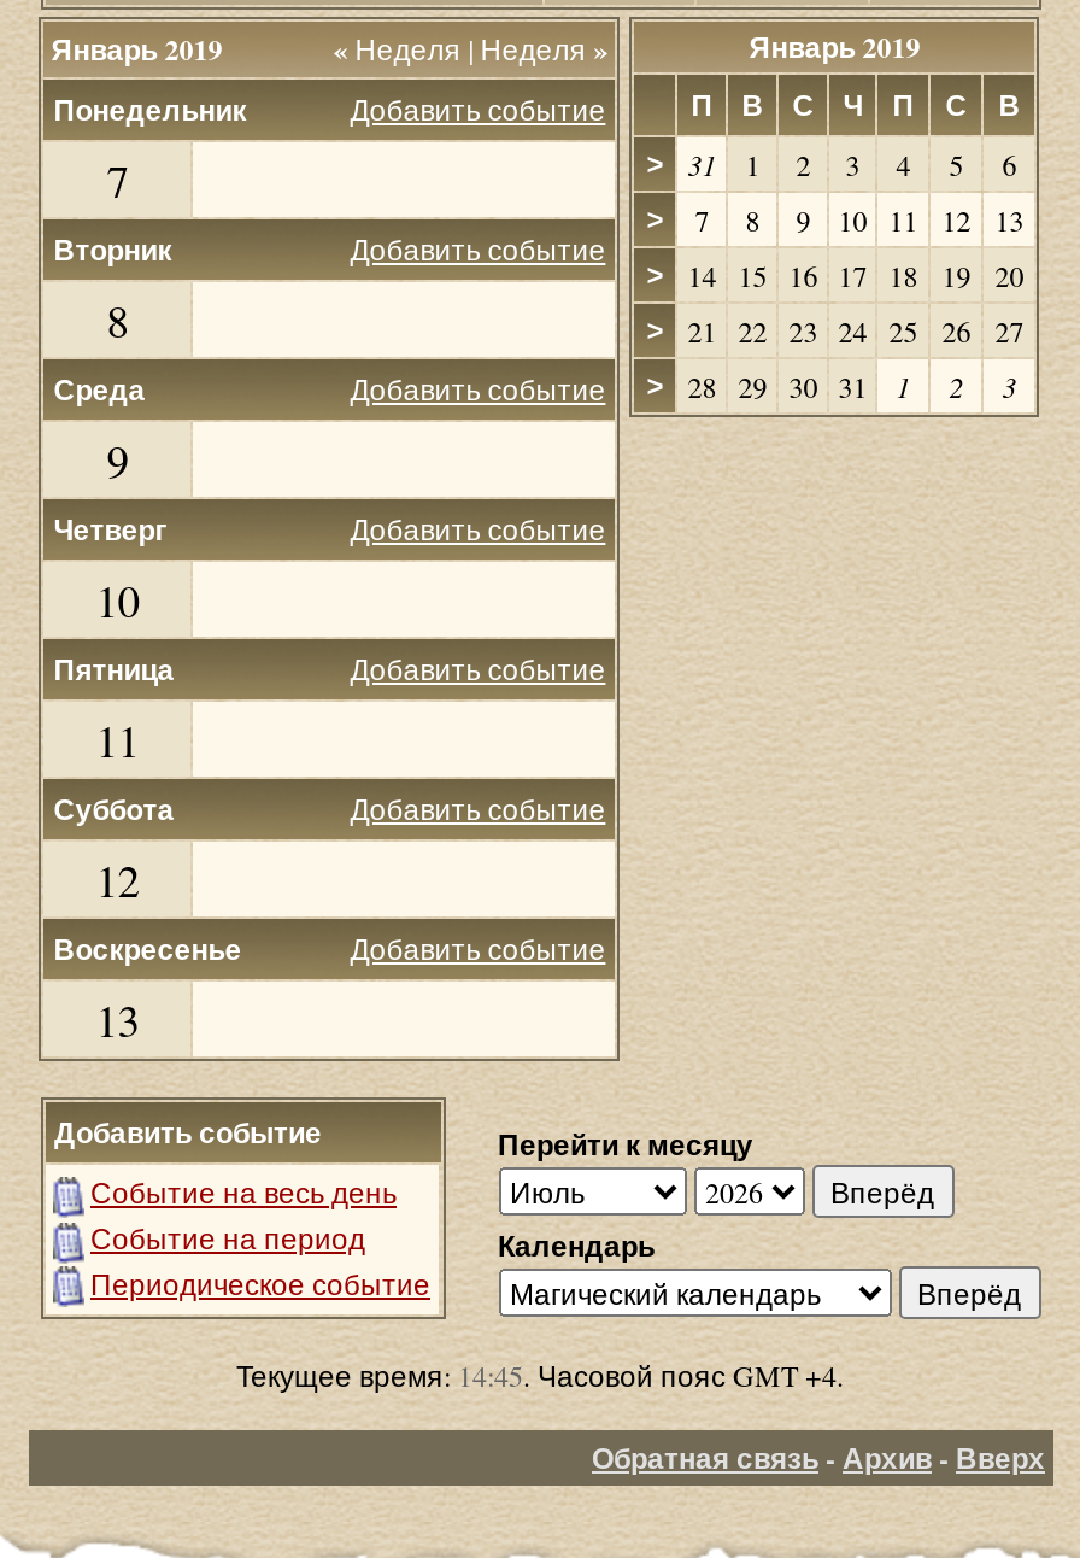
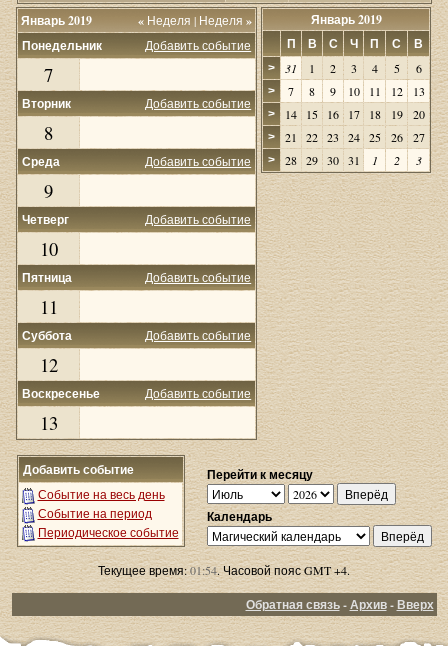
[236,1355,844,1394] Текущее время: 14:45. Часовой пояс GMT +4. -> [98,562,350,578] Текущее время: 01:54. Часовой пояс GMT +4.

